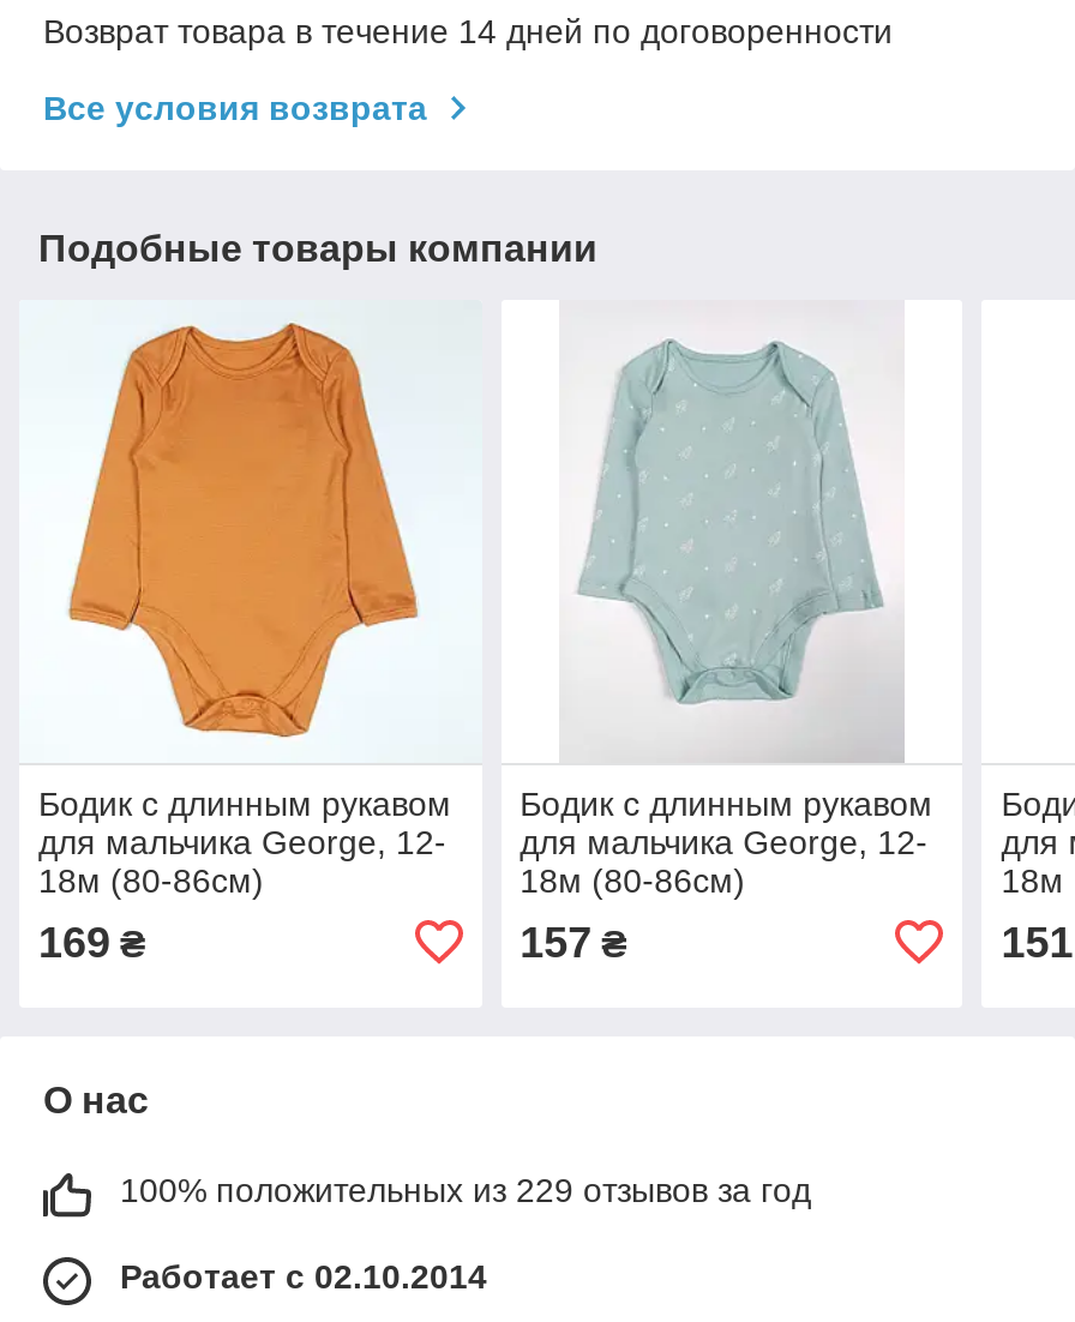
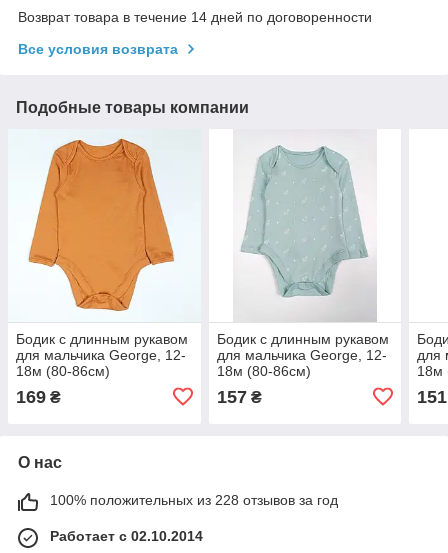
[120,1170,811,1209] 100% положительных из 229 отзывов за год -> [50,492,338,508] 100% положительных из 228 отзывов за год

